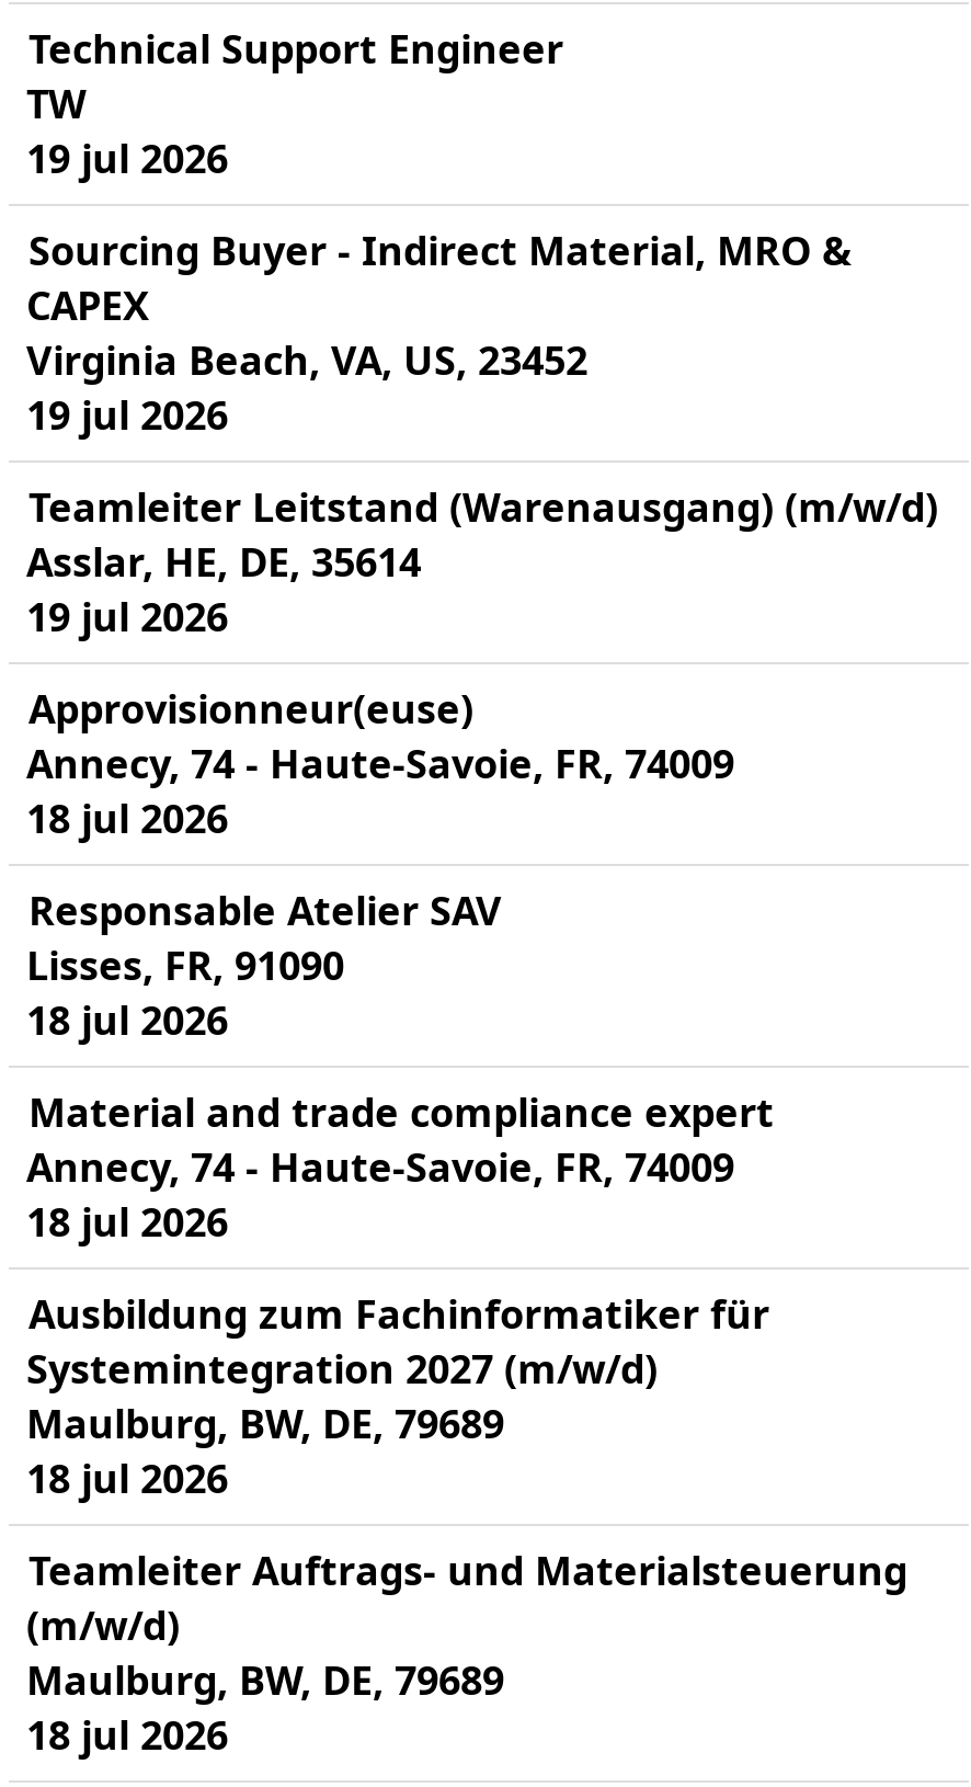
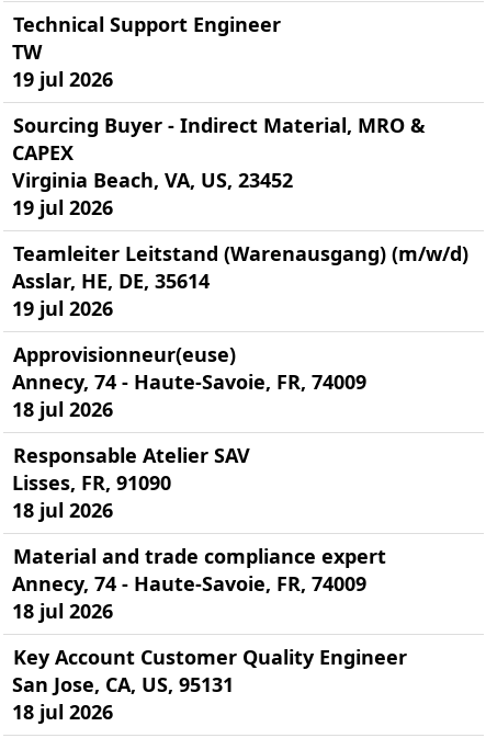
[26,1287,907,1706] Ausbildung zum Fachinformatiker für | Systemintegration 2027 (m/w/d) | Maulburg, BW, DE, 79689 | 18 jul 2026 | Teamleiter Auftrags- und Materialsteuerung | (m/w/d) | Maulburg, BW, DE, 79689 -> [12,644,407,697] Key Account Customer Quality Engineer | San Jose, CA, US, 95131

